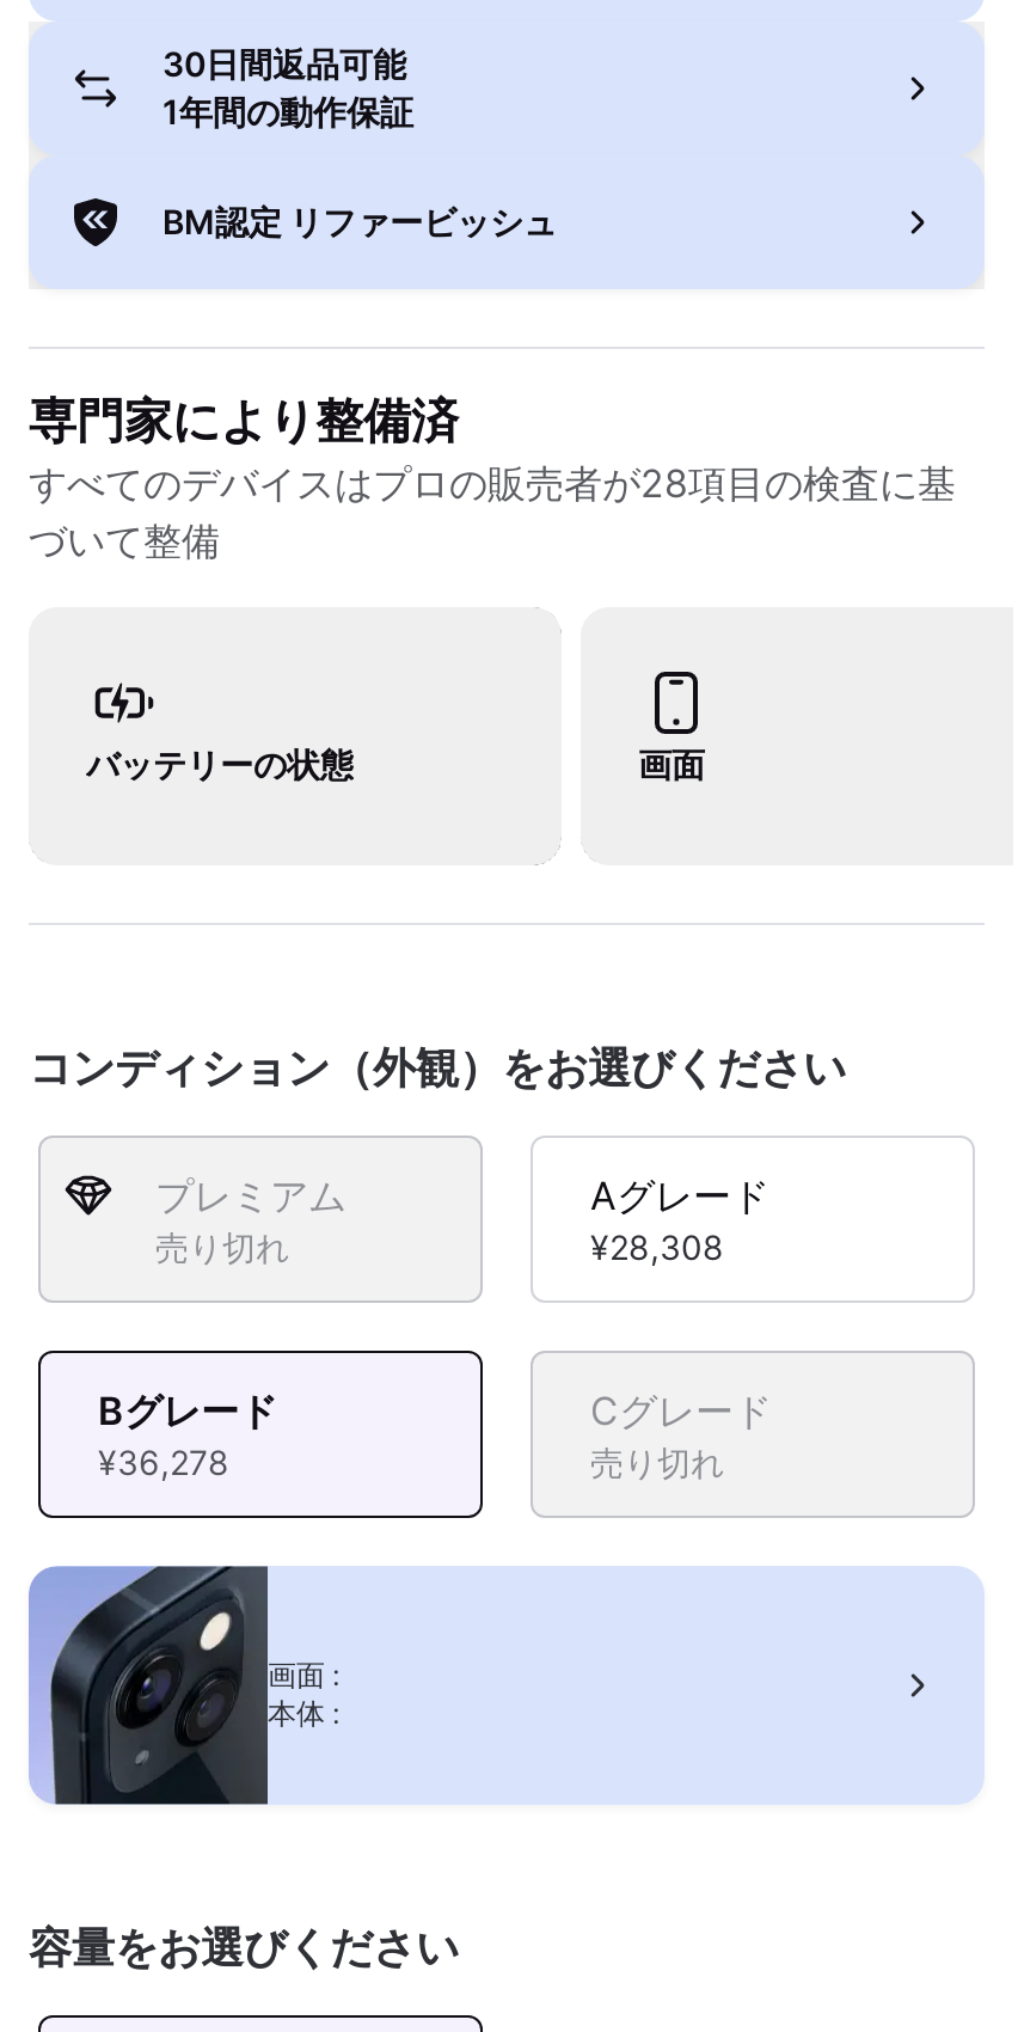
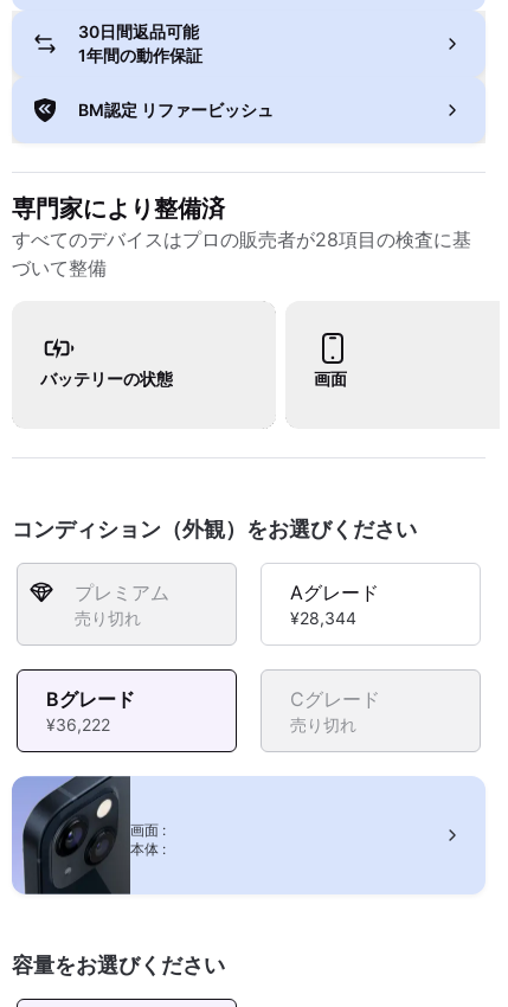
[590,1227,724,1268] ¥28,308 -> [290,608,356,628] ¥28,344
[98,1442,229,1483] ¥36,278 -> [46,715,110,735] ¥36,222

